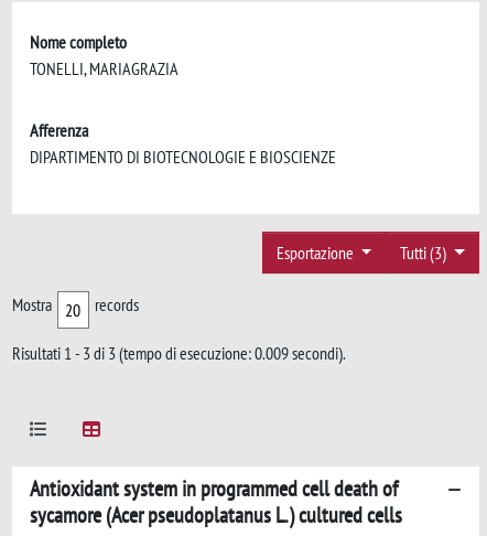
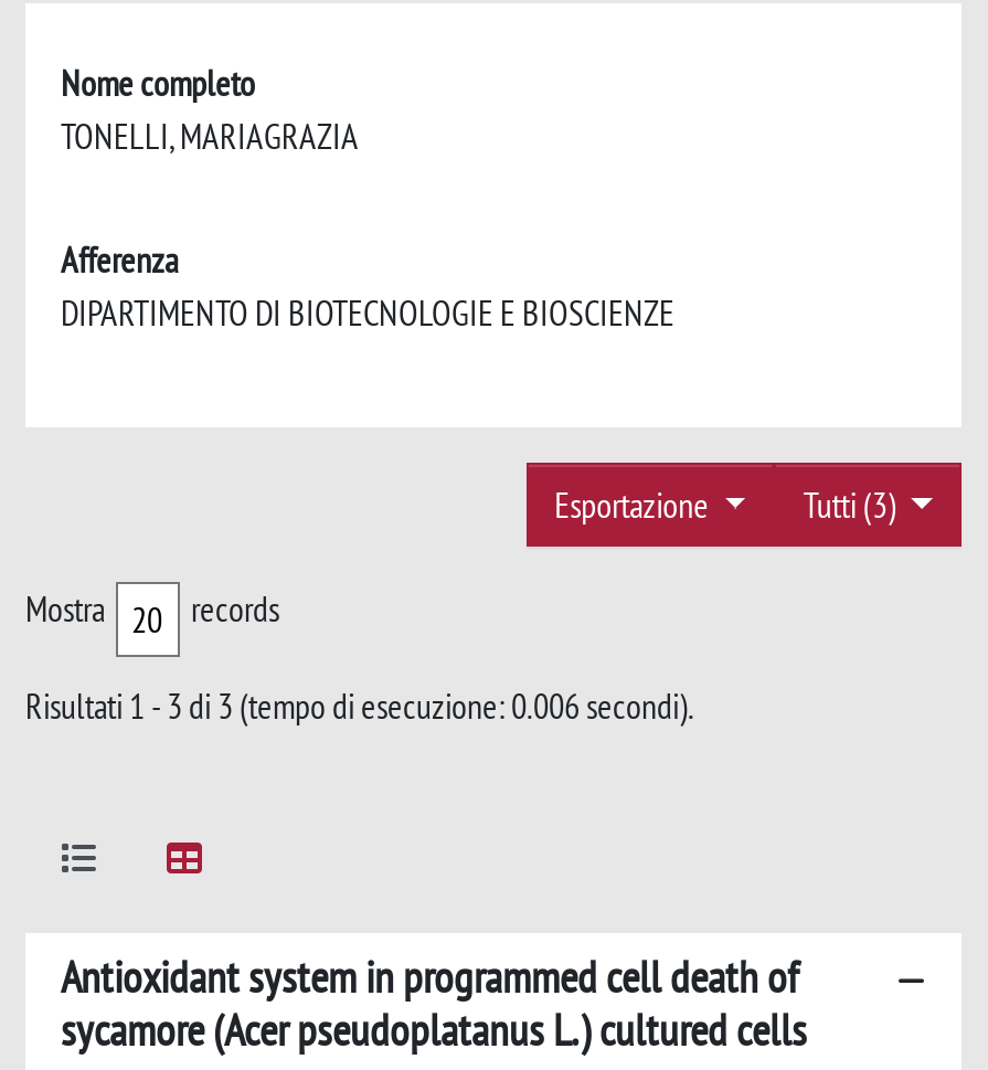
[12,342,346,364] Risultati 1 - 3 di 3 (tempo di esecuzione: 0.009 secondi). -> [25,683,694,727] Risultati 1 - 3 di 3 (tempo di esecuzione: 0.006 secondi).

